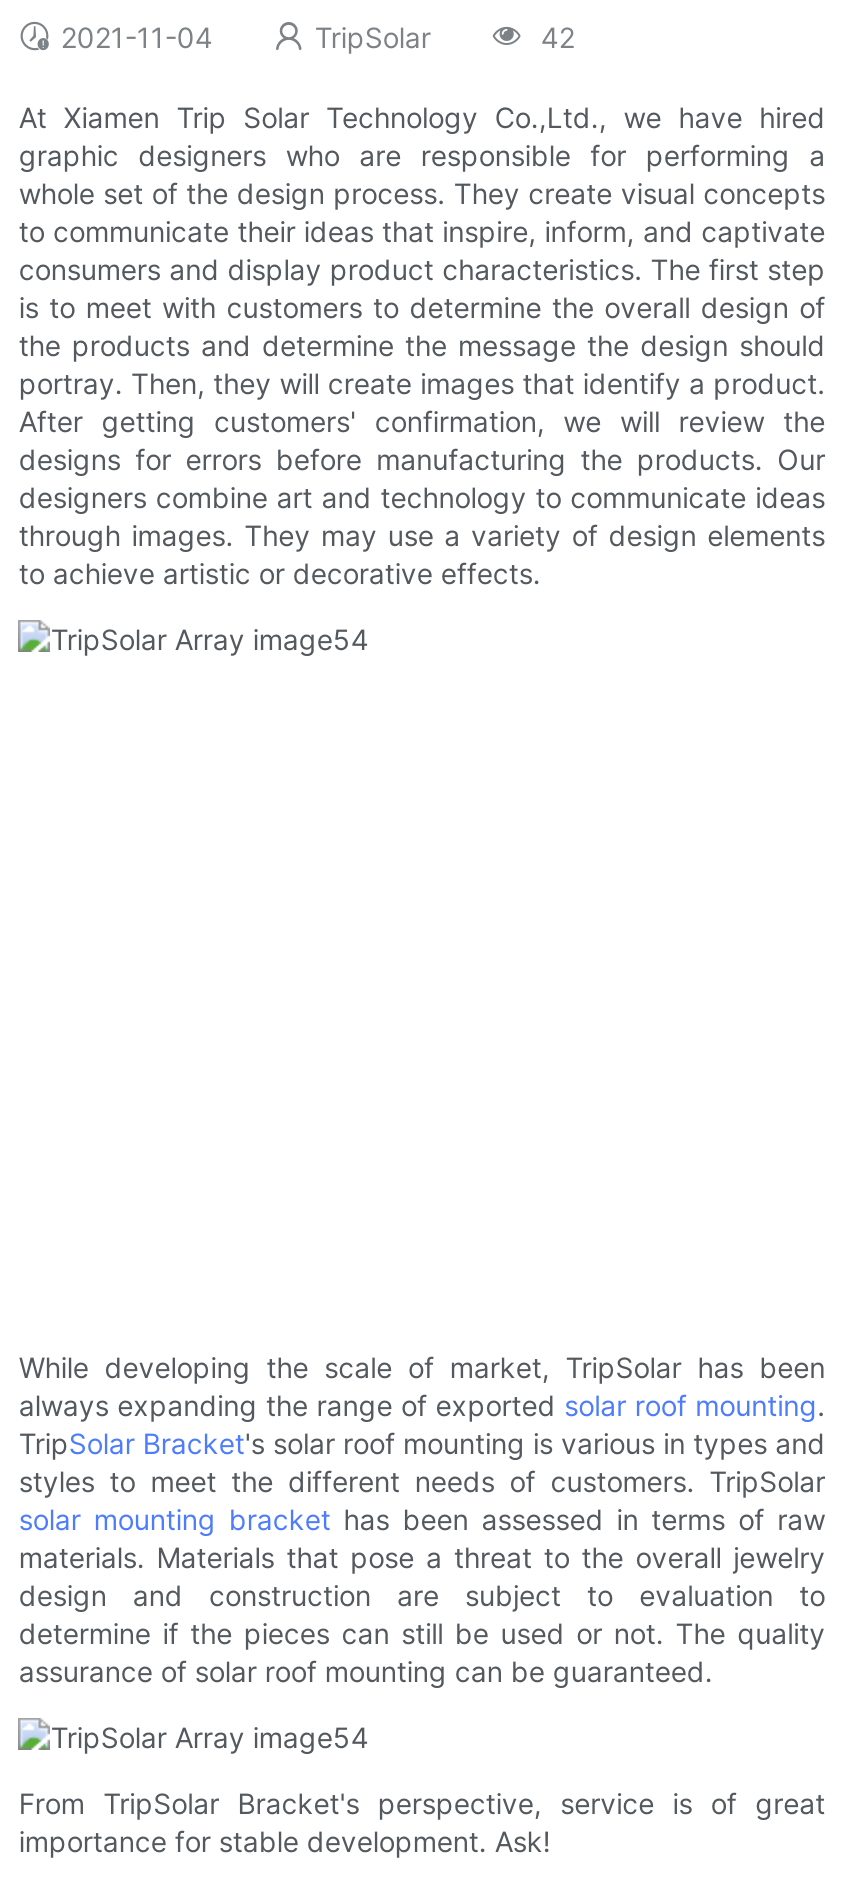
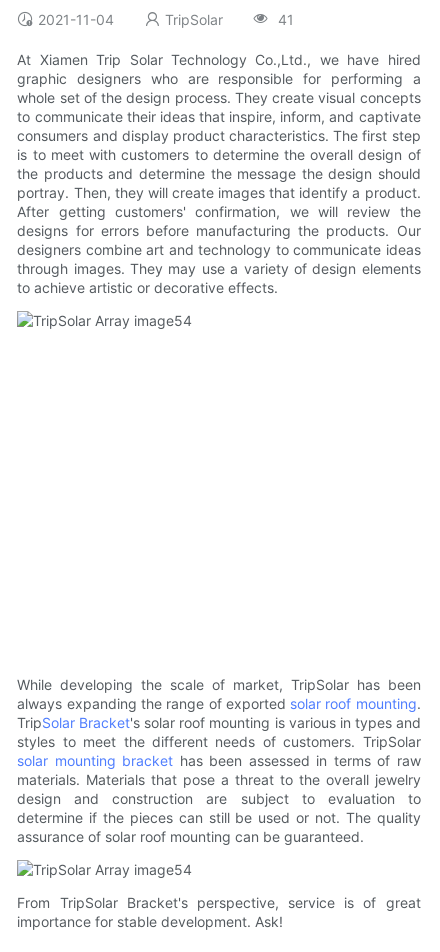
[541,21,575,55] 42 -> [278,11,294,28] 41

